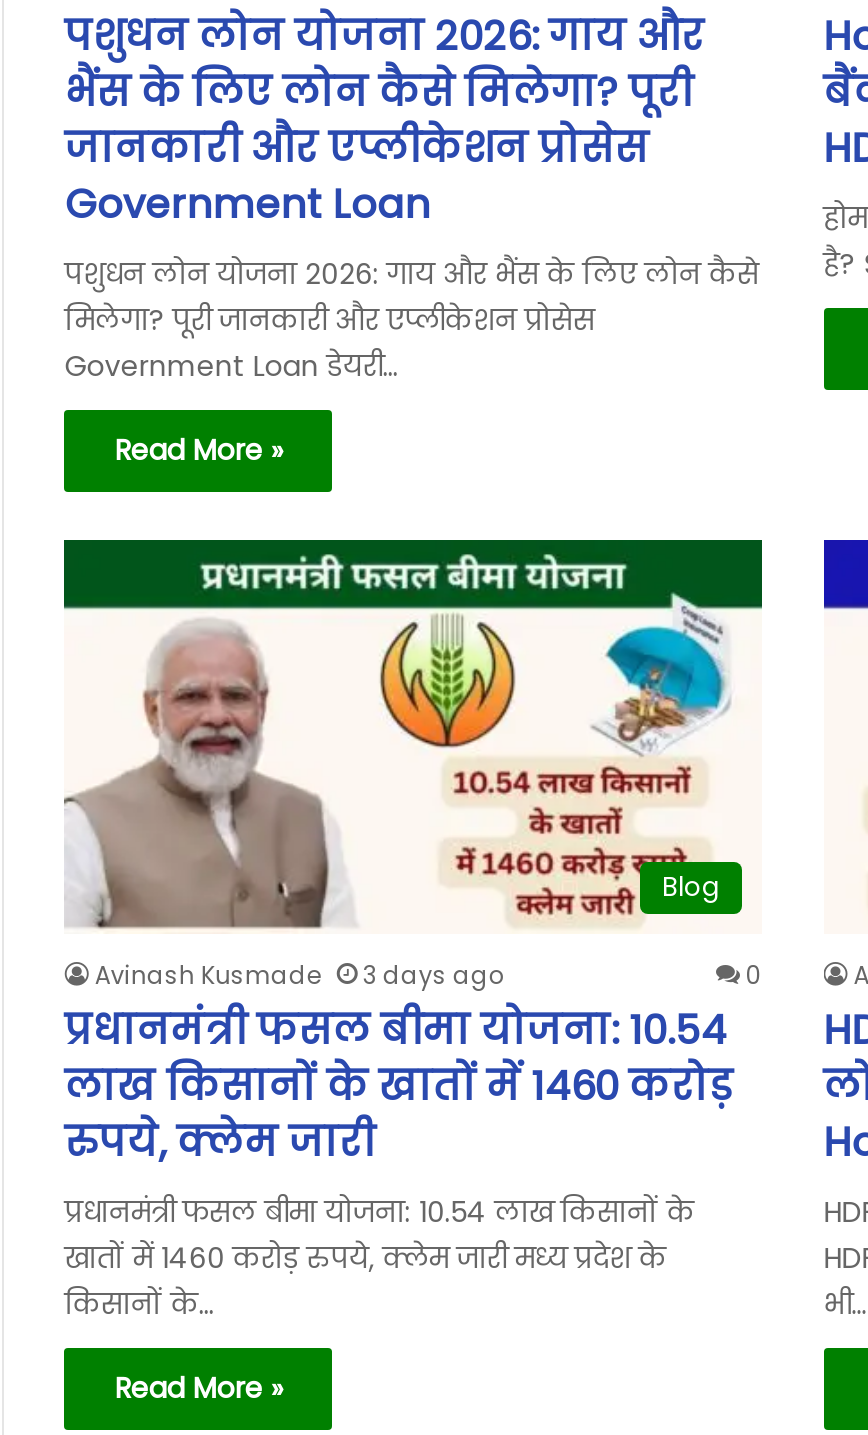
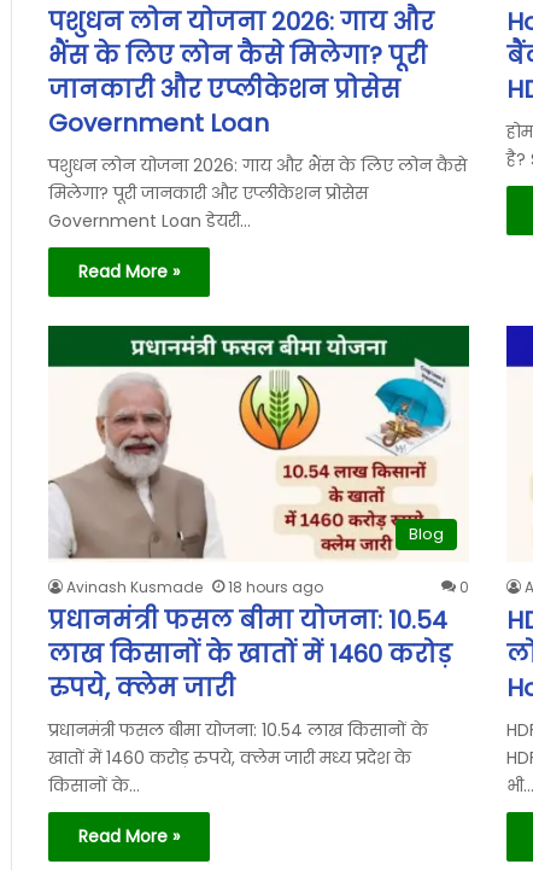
[95,956,505,990] Avinash Kusmade 3 days ago -> [67,577,324,598] Avinash Kusmade 18 hours ago

